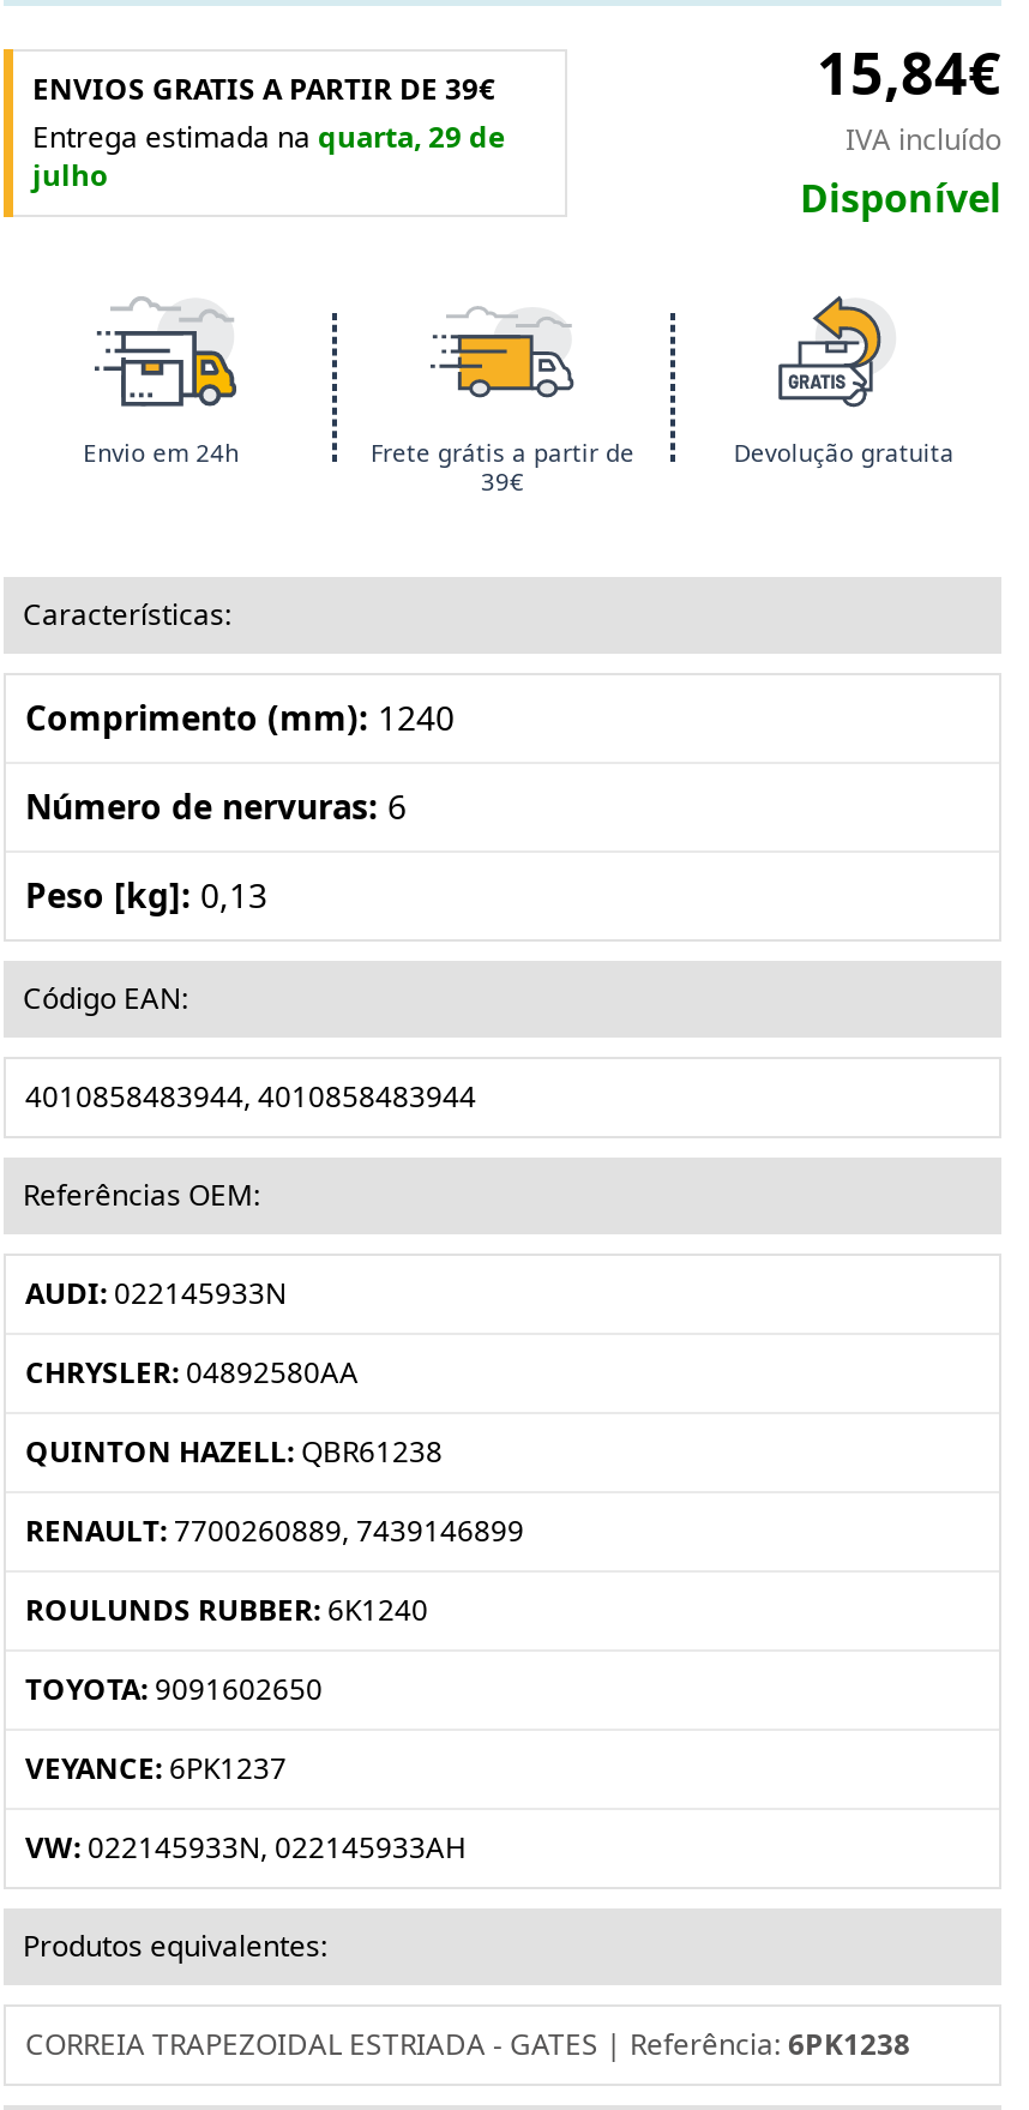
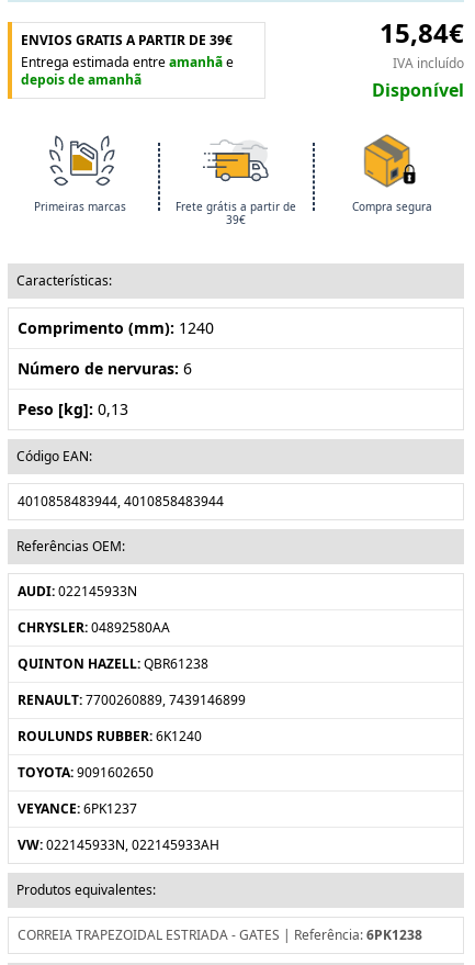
[32,116,505,196] Entrega estimada na quarta, 29 de | julho -> [21,53,234,89] Entrega estimada entre amanhã e | depois de amanhã
[83,296,239,469] [image] | Envio em 24h -> [34,135,126,214] [image] | Primeiras marcas
[733,296,954,469] [image] | Devolução gratuita -> [352,134,432,214] [image] | Compra segura

